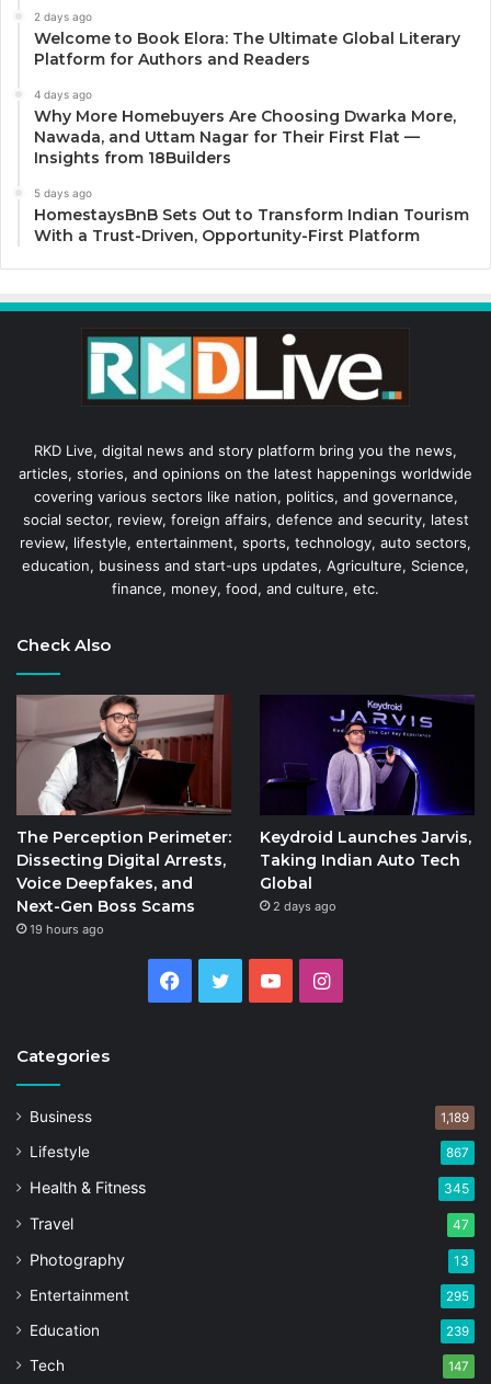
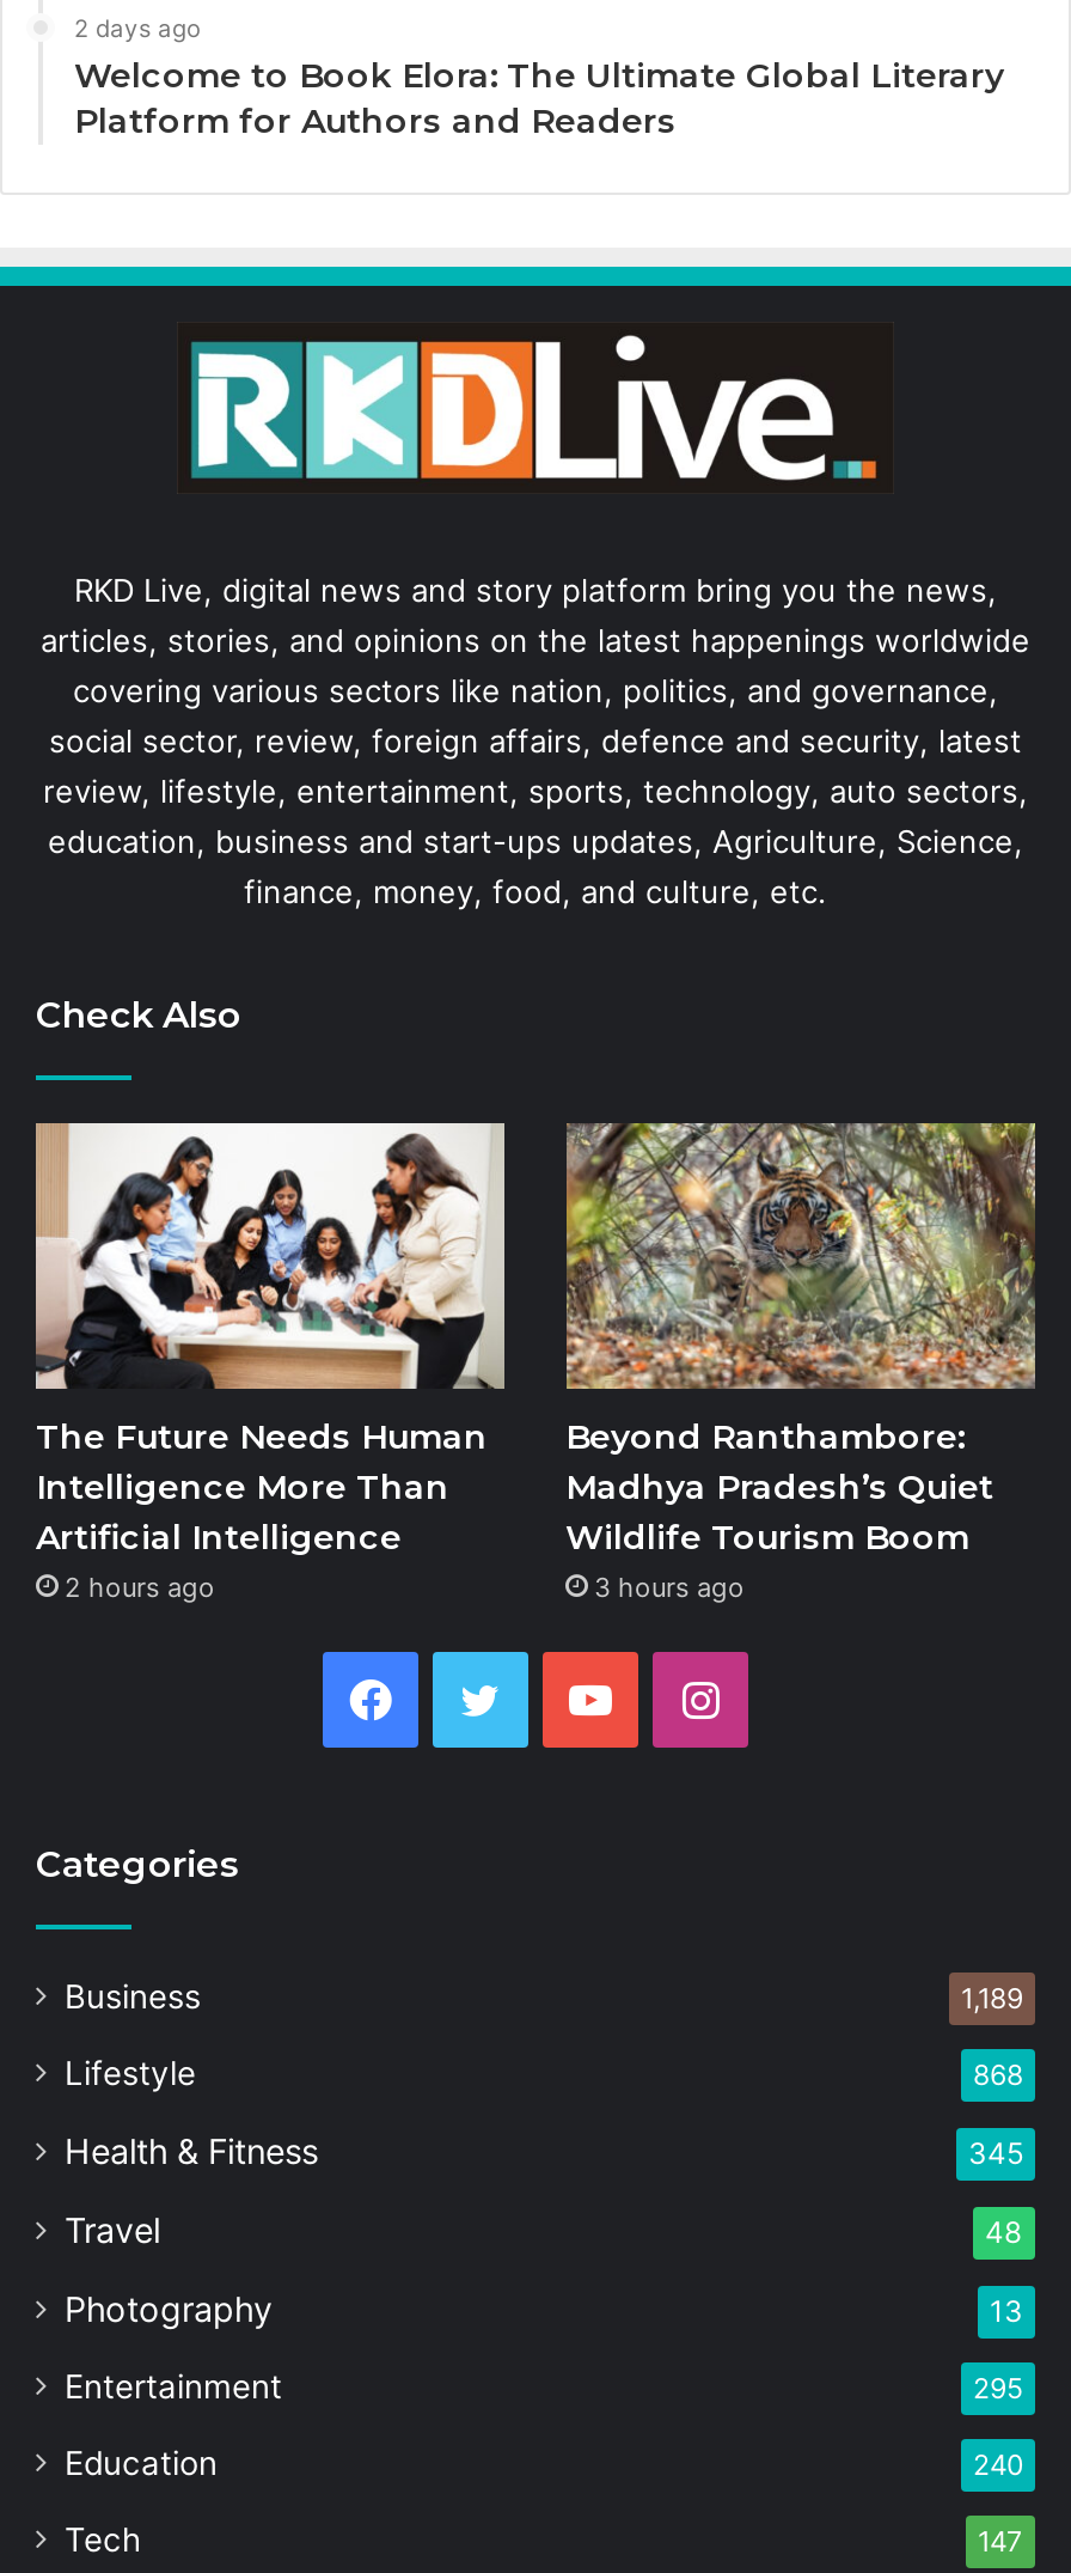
[34,87,469,245] 4 days ago | Why More Homebuyers Are Choosing Dwarka More, | Nawada, and Uttam Nagar for Their First Flat — | Insights from 18Builders | 5 days ago | HomestaysBnB Sets Out to Transform Indian Tourism | With a Trust-Driven, Opportunity-First Platform -> none
[16,695,231,937] [image] | The Perception Perimeter: | Dissecting Digital Arrests, | Voice Deepfakes, and | Next-Gen Boss Scams | 19 hours ago -> [36,1121,507,1603] [image] | The Future Needs Human | Intelligence More Than | Artificial Intelligence | 2 hours ago
[259,695,475,914] [image] | Keydroid Launches Jarvis, | Taking Indian Auto Tech | Global | 2 days ago -> [564,1121,1038,1603] [image] | Beyond Ranthambore: | Madhya Pradesh’s Quiet | Wildlife Tourism Boom | 3 hours ago
[446,1145,469,1161] 867 -> [973,2058,1023,2091] 868
[453,1217,469,1233] 47 -> [985,2213,1023,2249] 48
[446,1324,469,1339] 239 -> [973,2448,1023,2481] 240

